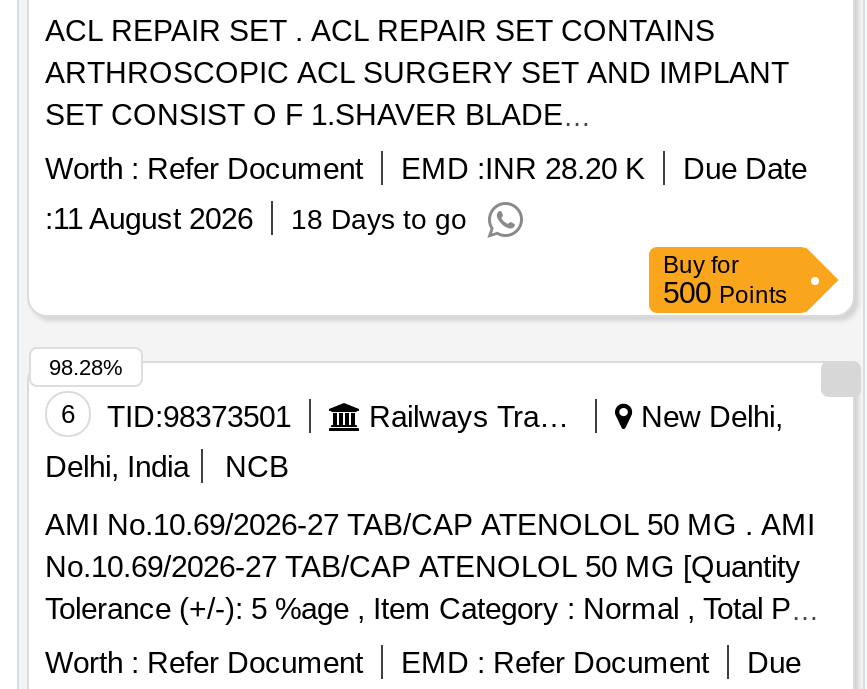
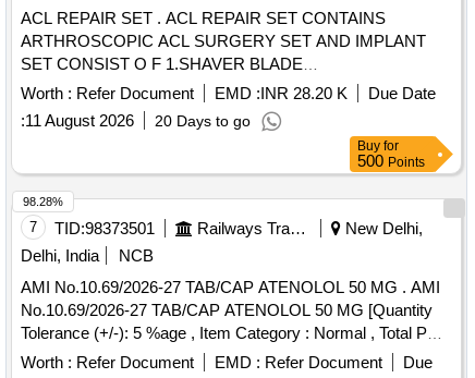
[45,201,467,235] :11 August 2026 18 Days to go -> [21,111,251,130] :11 August 2026 20 Days to go
[61,399,291,433] 6 TID:98373501 -> [29,219,155,238] 7 TID:98373501

